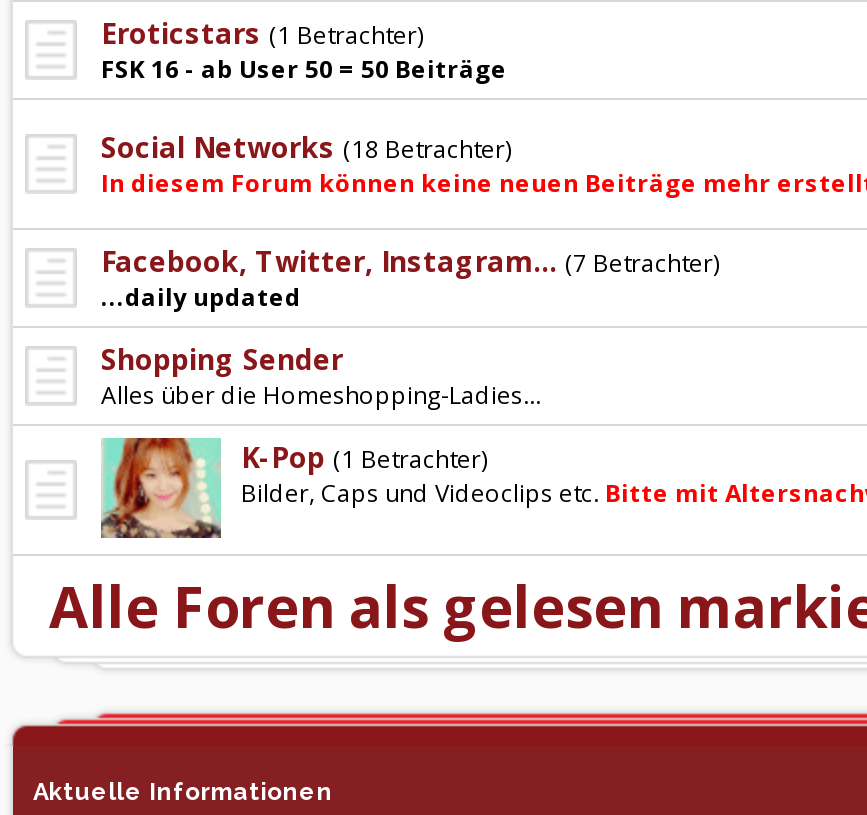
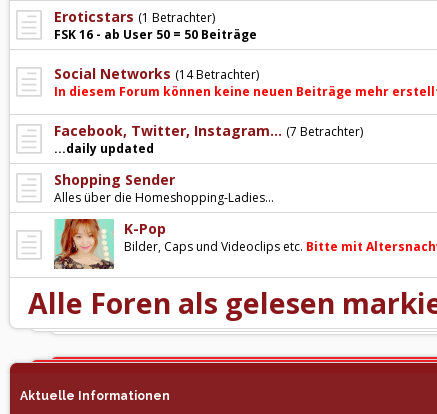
[101,128,511,166] Social Networks (18 Betrachter) -> [54,64,259,83] Social Networks (14 Betrachter)
[241,438,487,476] K-Pop (1 Betrachter) -> [124,219,166,238] K-Pop

